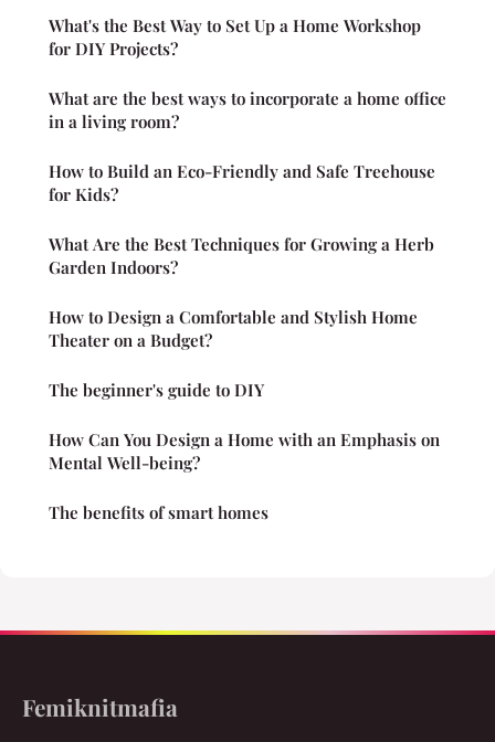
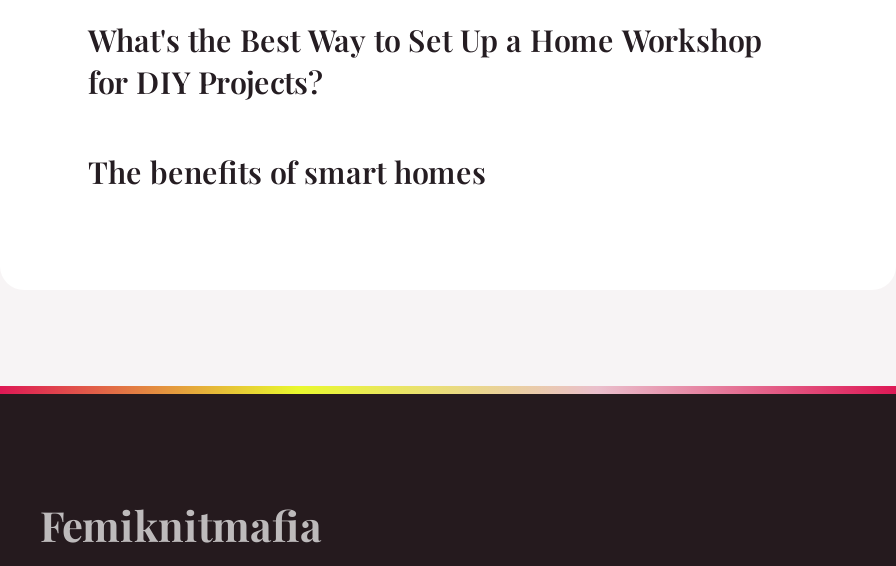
[49,87,446,474] What are the best ways to incorporate a home office | in a living room? | How to Build an Eco-Friendly and Safe Treehouse | for Kids? | What Are the Best Techniques for Growing a Herb | Garden Indoors? | How to Design a Comfortable and Stylish Home | Theater on a Budget? | The beginner's guide to DIY | How Can You Design a Home with an Emphasis on | Mental Well-being? -> none

